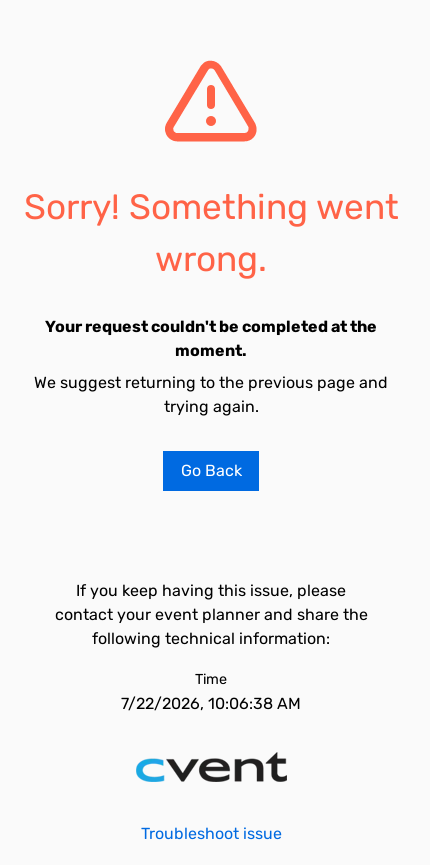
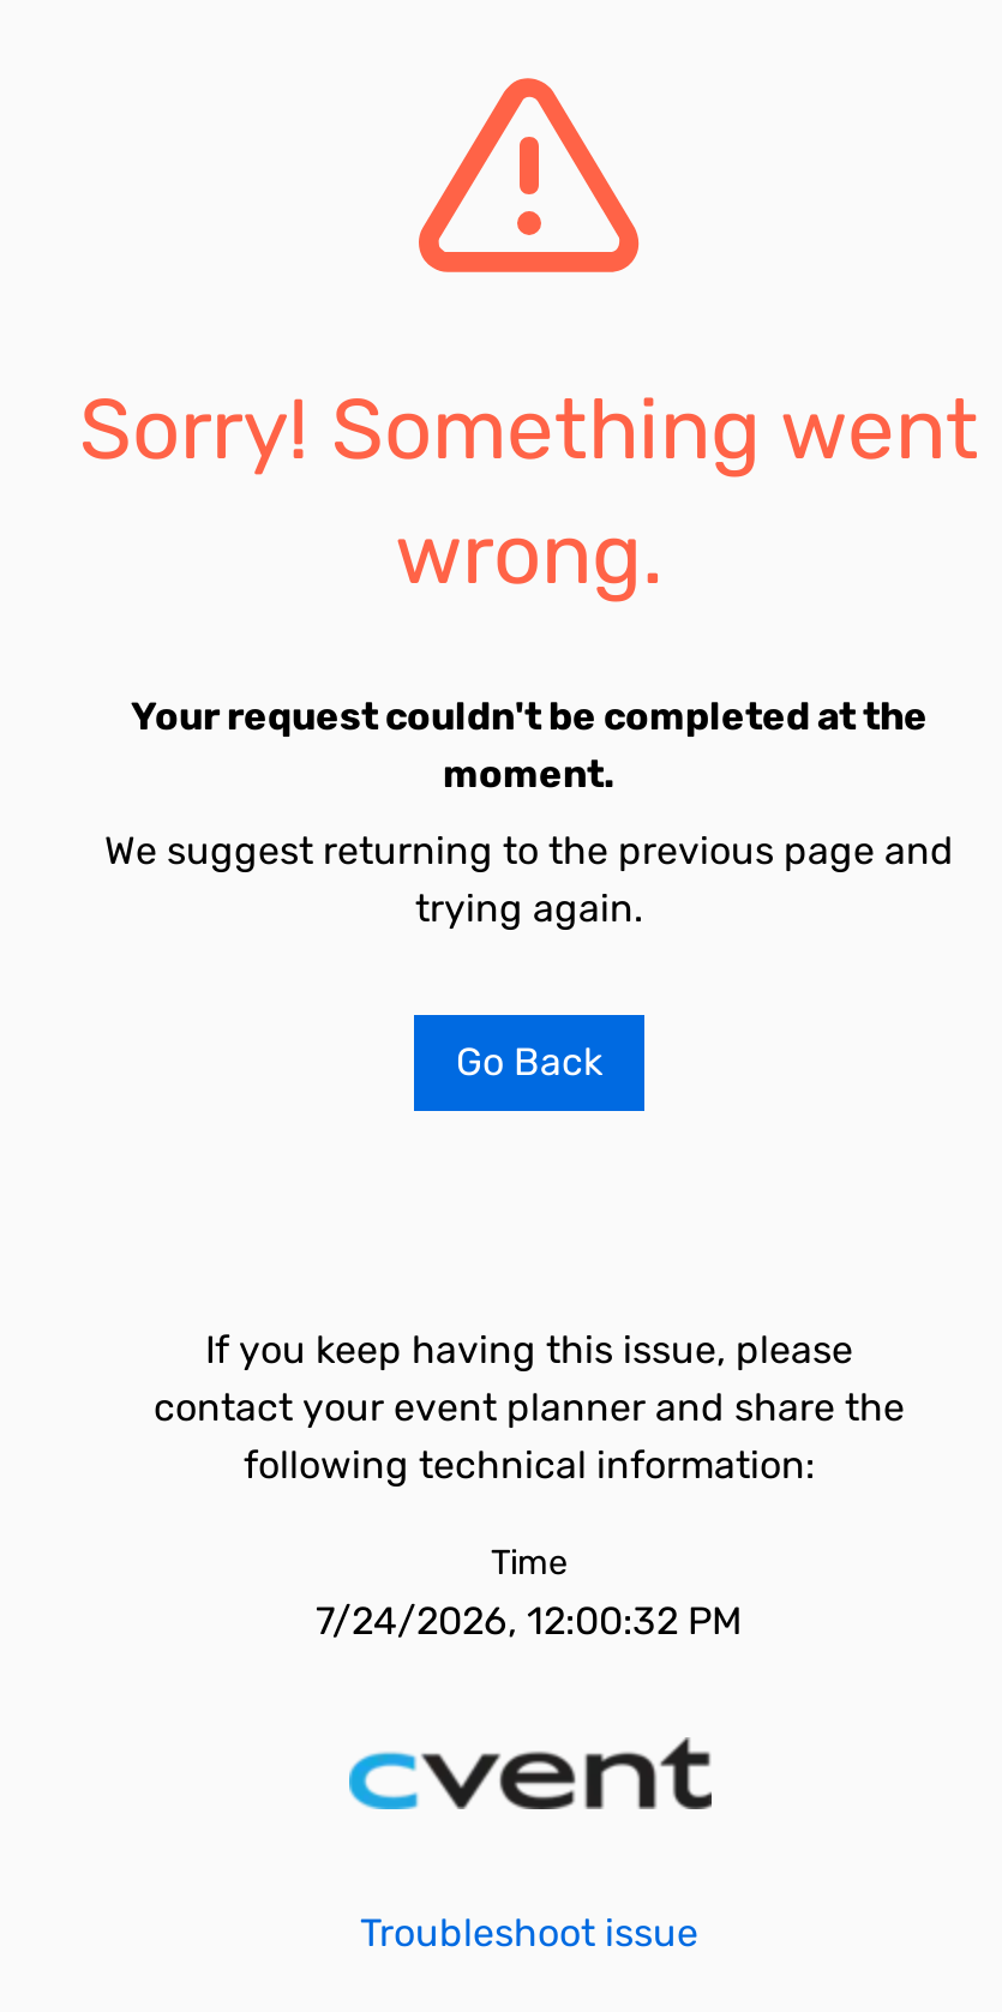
[121,694,301,713] 7/22/2026, 10:06:38 AM -> [316,1598,743,1644] 7/24/2026, 12:00:32 PM

